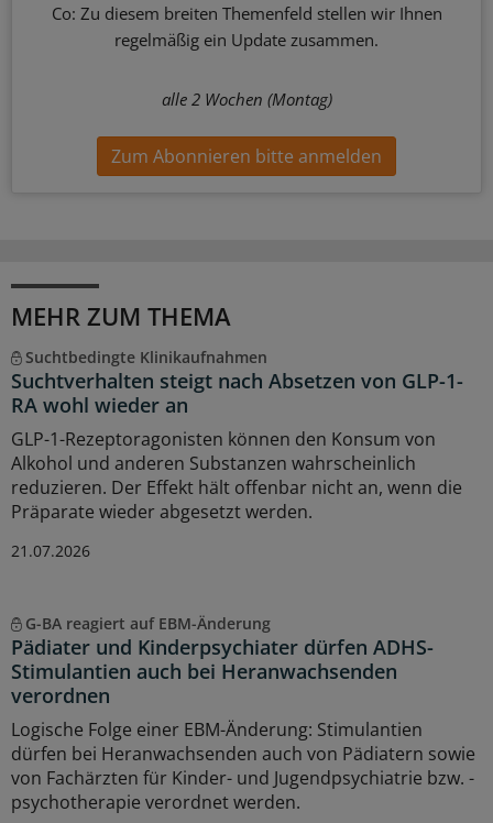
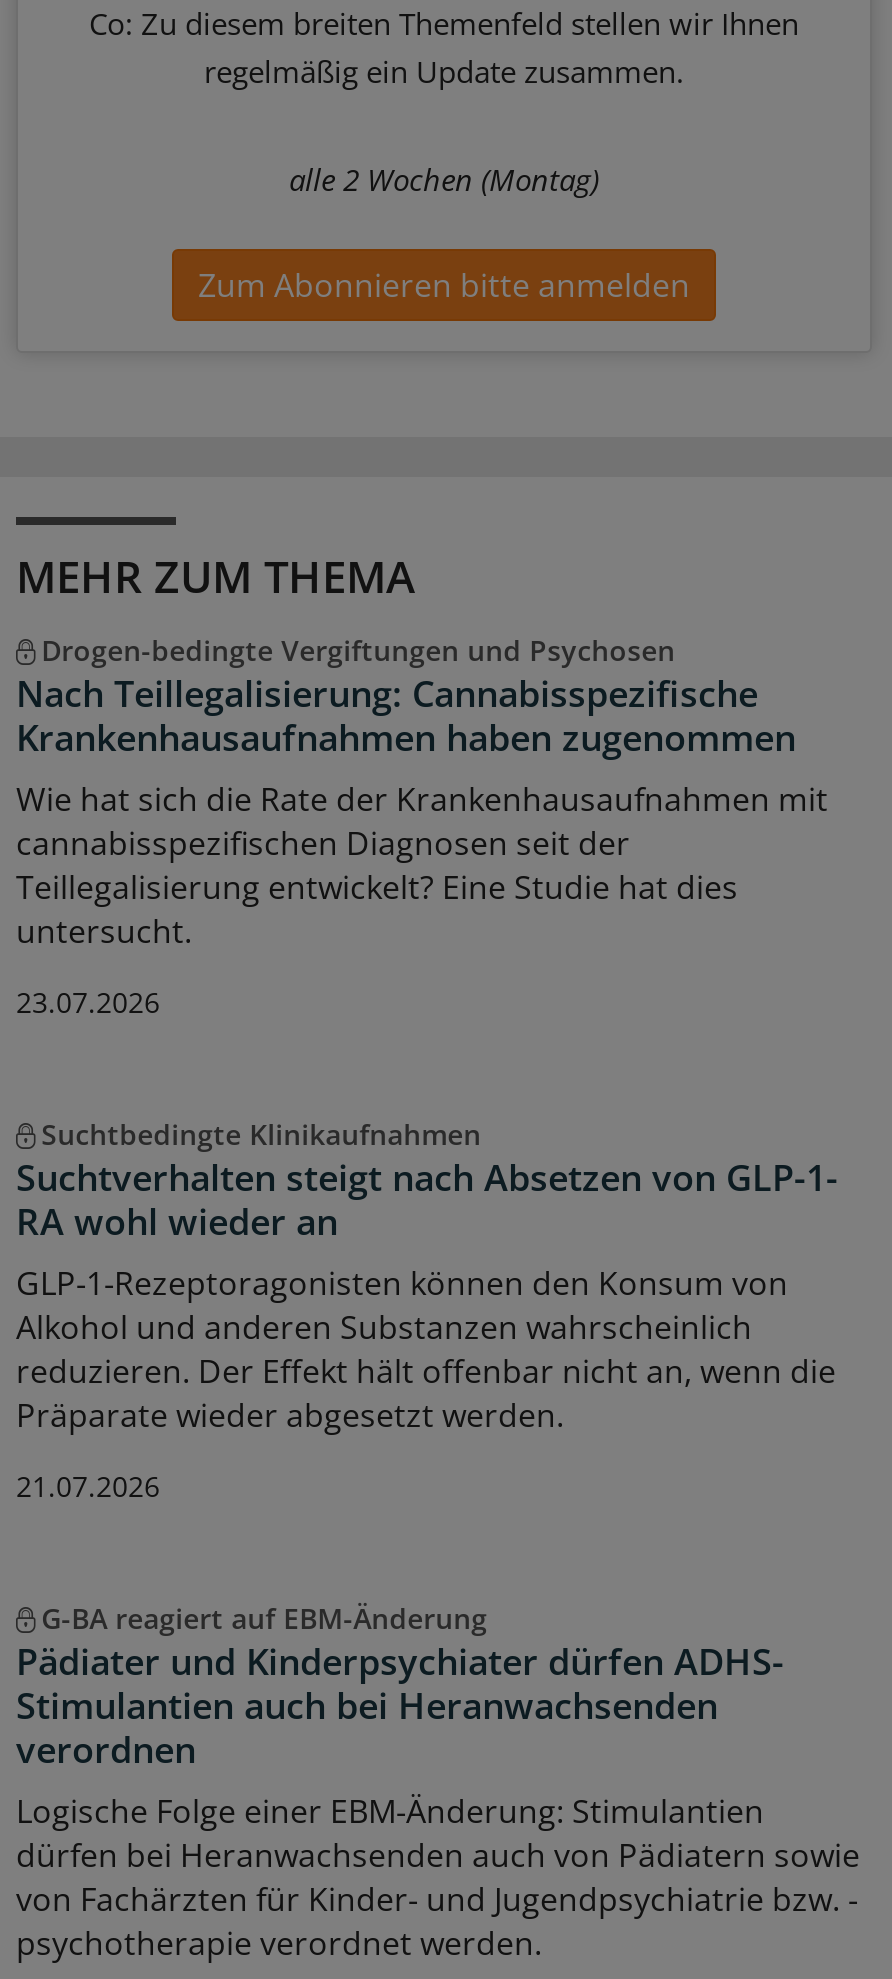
none -> [16,631,828,1021] Drogen-bedingte Vergiftungen und Psychosen | Nach Teillegalisierung: Cannabisspezifische | Krankenhausaufnahmen haben zugenommen | Wie hat sich die Rate der Krankenhausaufnahmen mit | cannabisspezifischen Diagnosen seit der | Teillegalisierung entwickelt? Eine Studie hat dies | untersucht. | 23.07.2026

